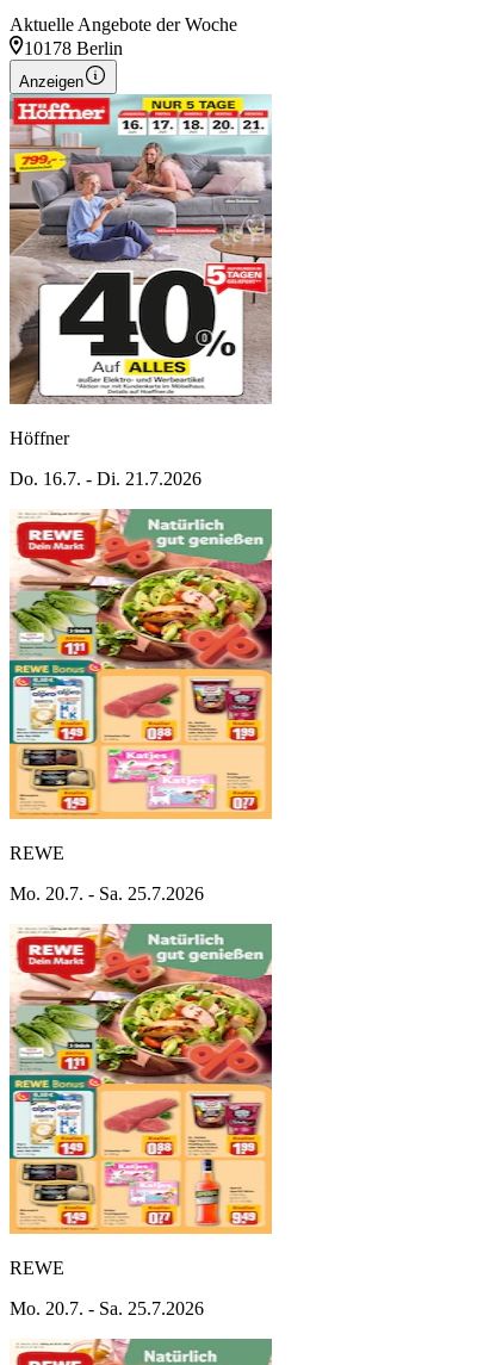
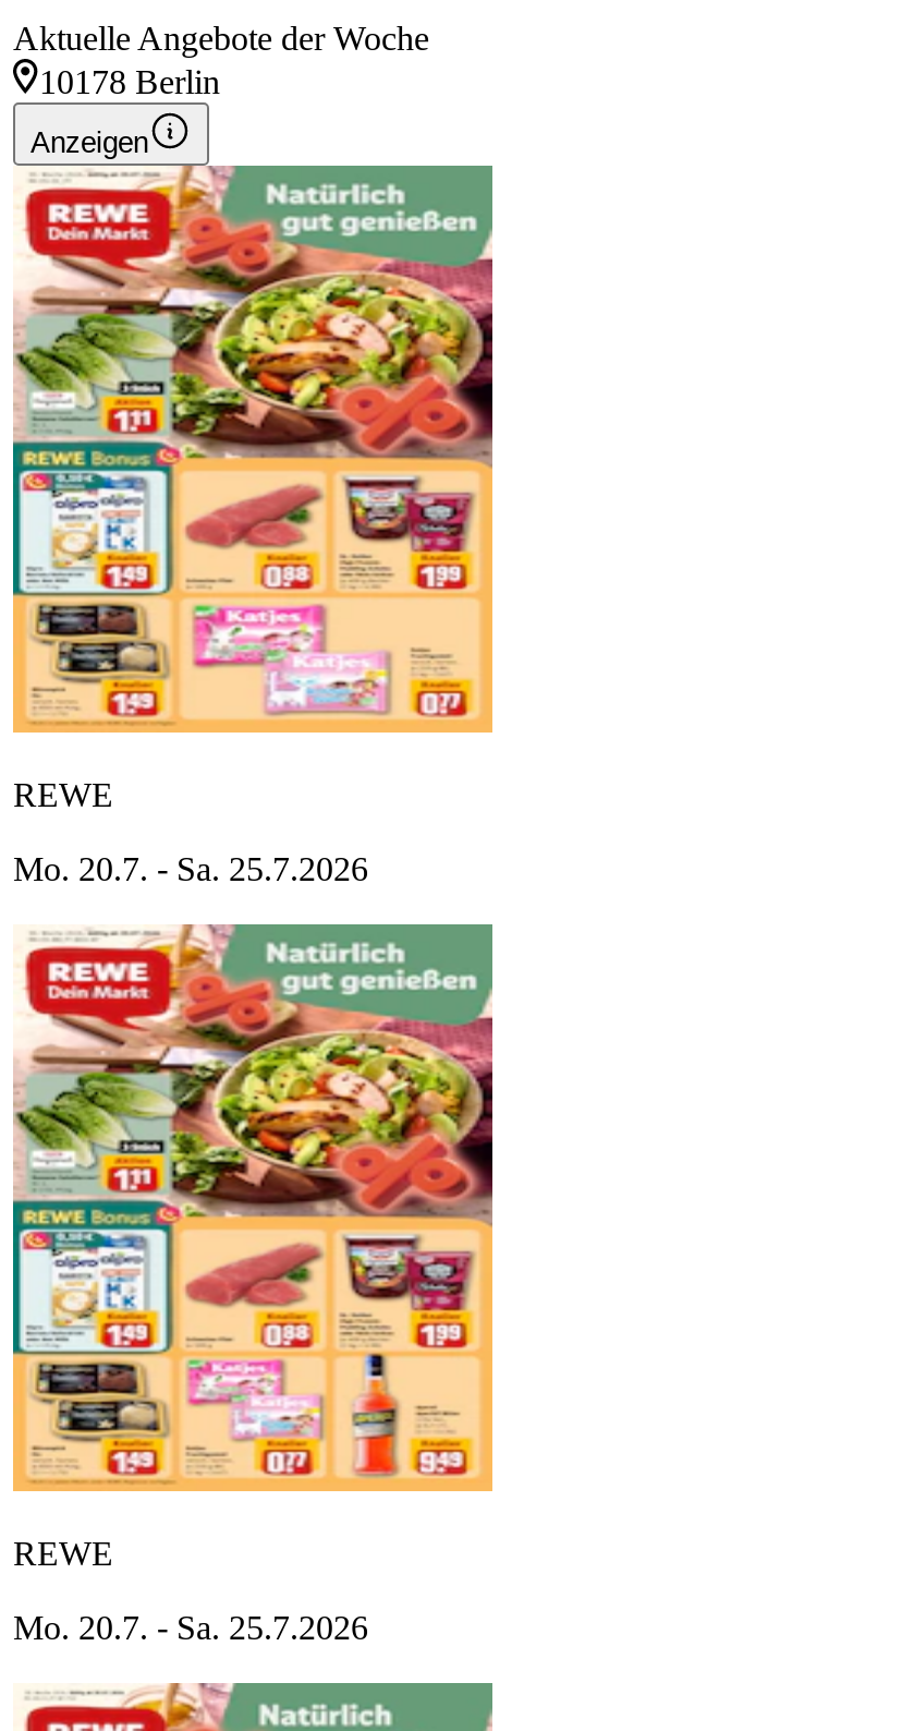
[8,93,273,489] [image] | Höffner | Do. 16.7. - Di. 21.7.2026 -> none

